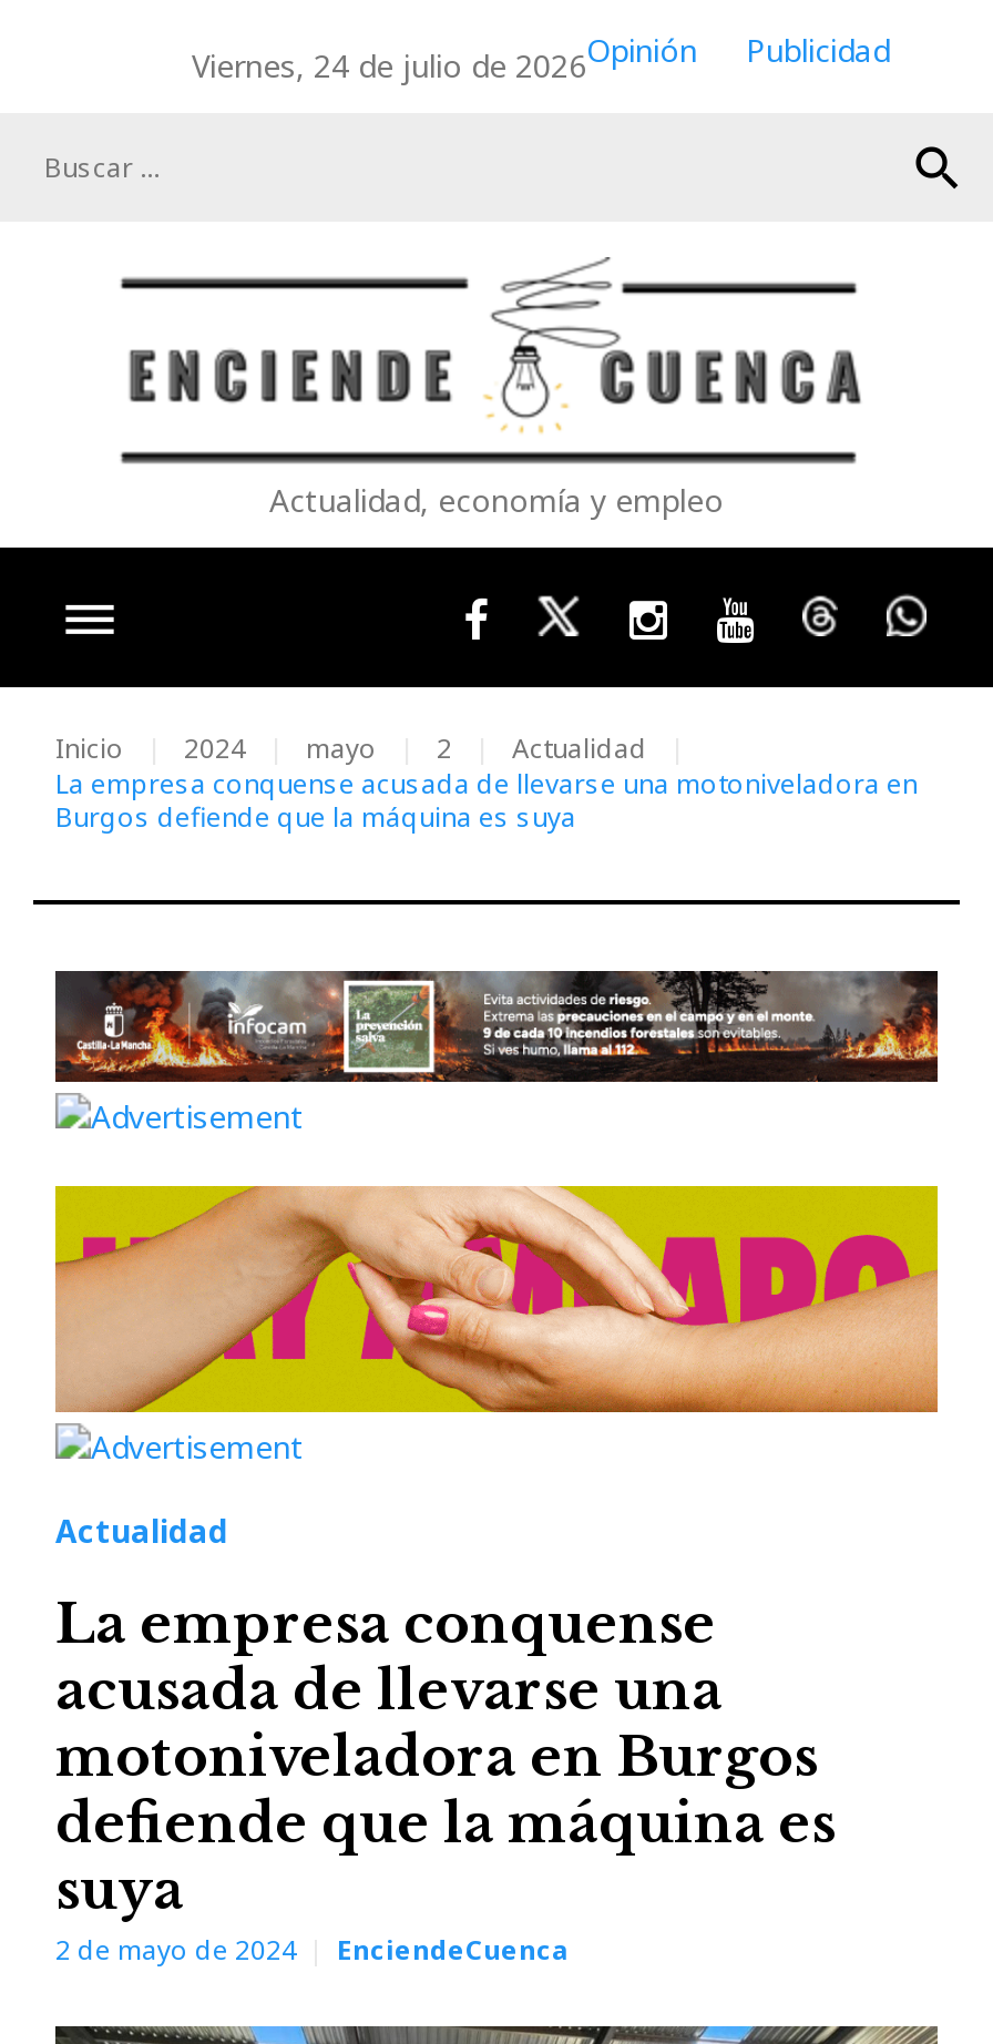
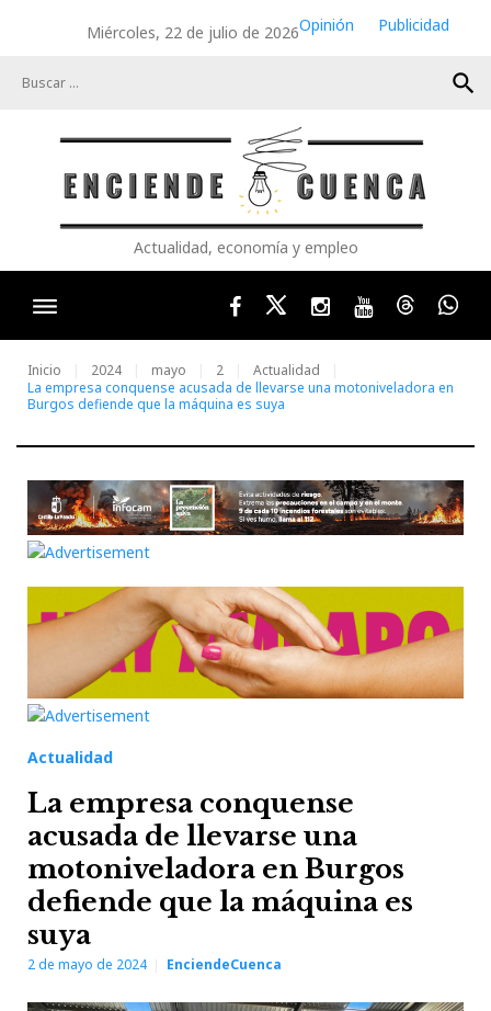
[192,29,697,86] Viernes, 24 de julio de 2026Opinión -> [86,14,353,43] Miércoles, 22 de julio de 2026Opinión

